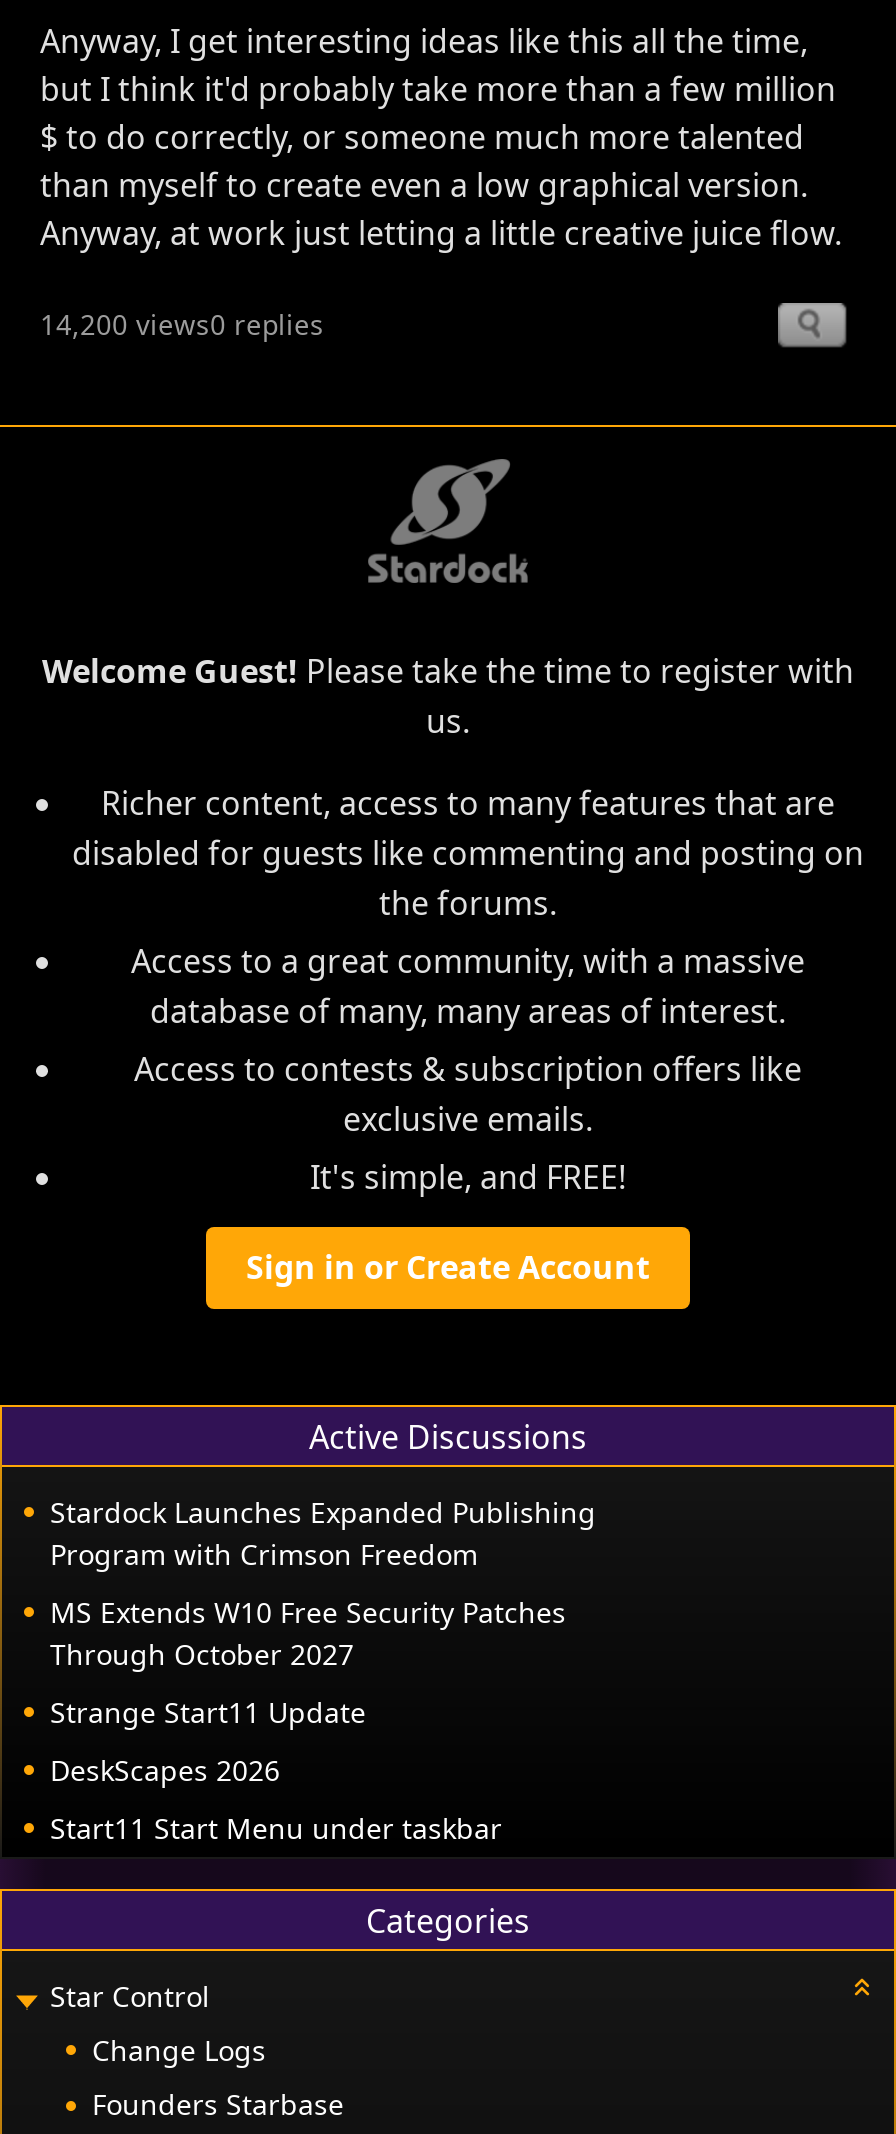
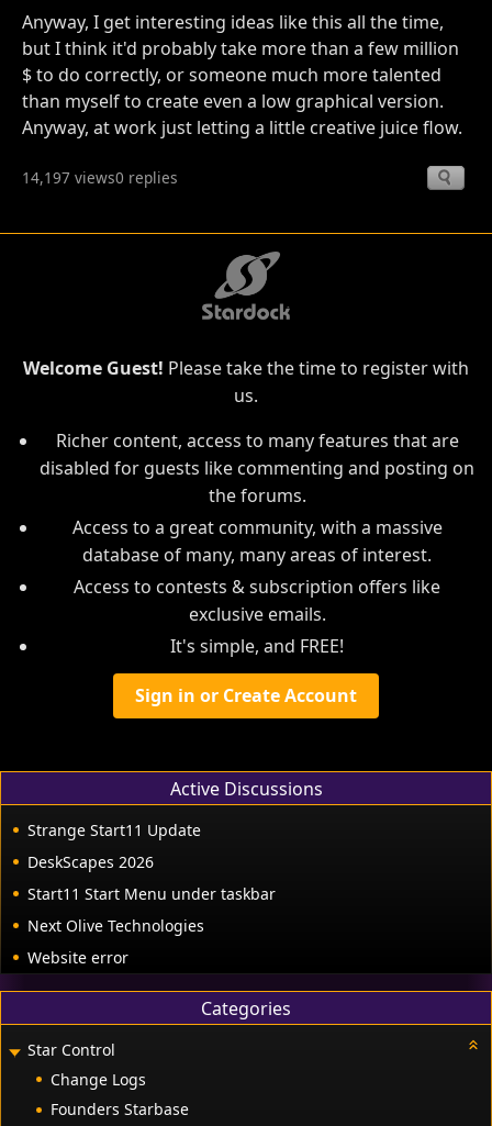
[40,305,324,343] 14,200 views0 replies -> [22,167,178,188] 14,197 views0 replies
[50,1493,596,1673] Stardock Launches Expanded Publishing | Program with Crimson Freedom | MS Extends W10 Free Security Patches | Through October 2027 -> none
moved [50,1693,502,1847] -> [27,820,276,904]: Strange Start11 Update | DeskScapes 2026 | Start11 Start Menu under taskbar
none -> [27,915,204,968] Next Olive Technologies | Website error

